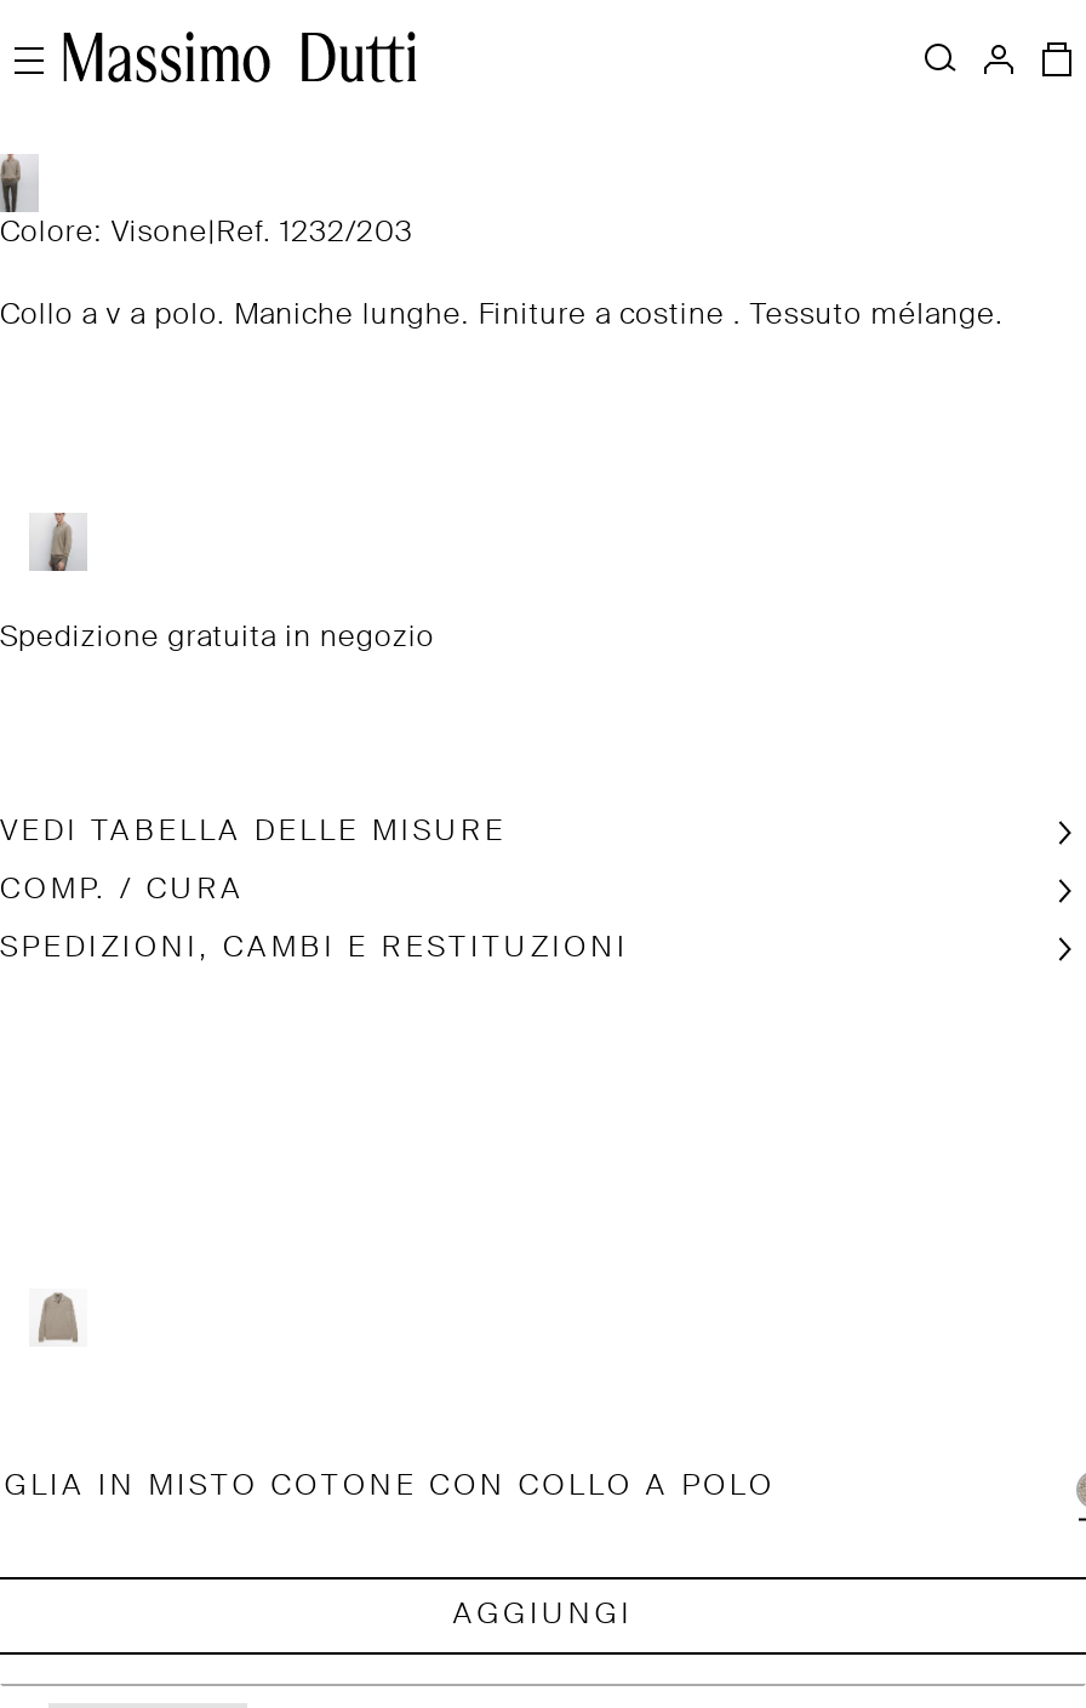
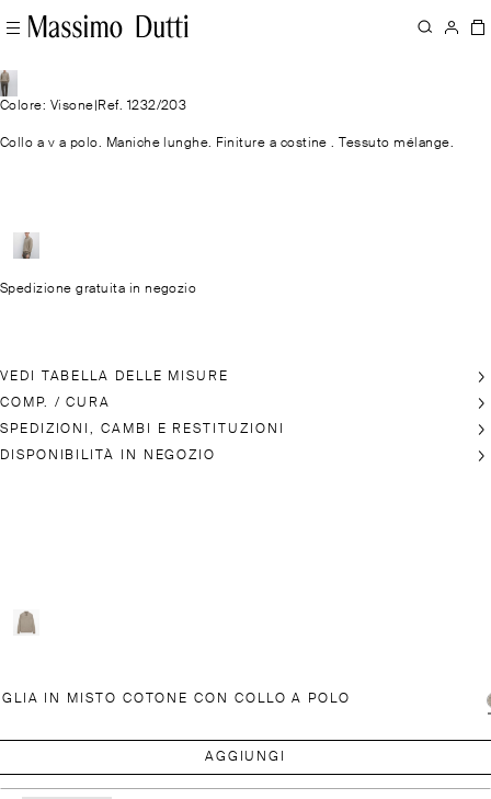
none -> [0,449,216,463] DISPONIBILITÀ IN NEGOZIO

